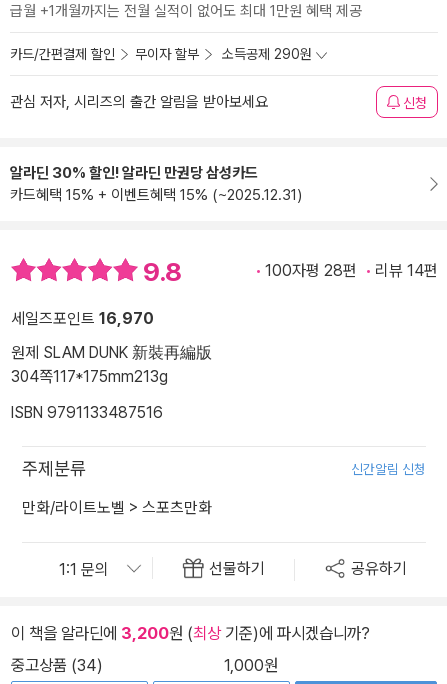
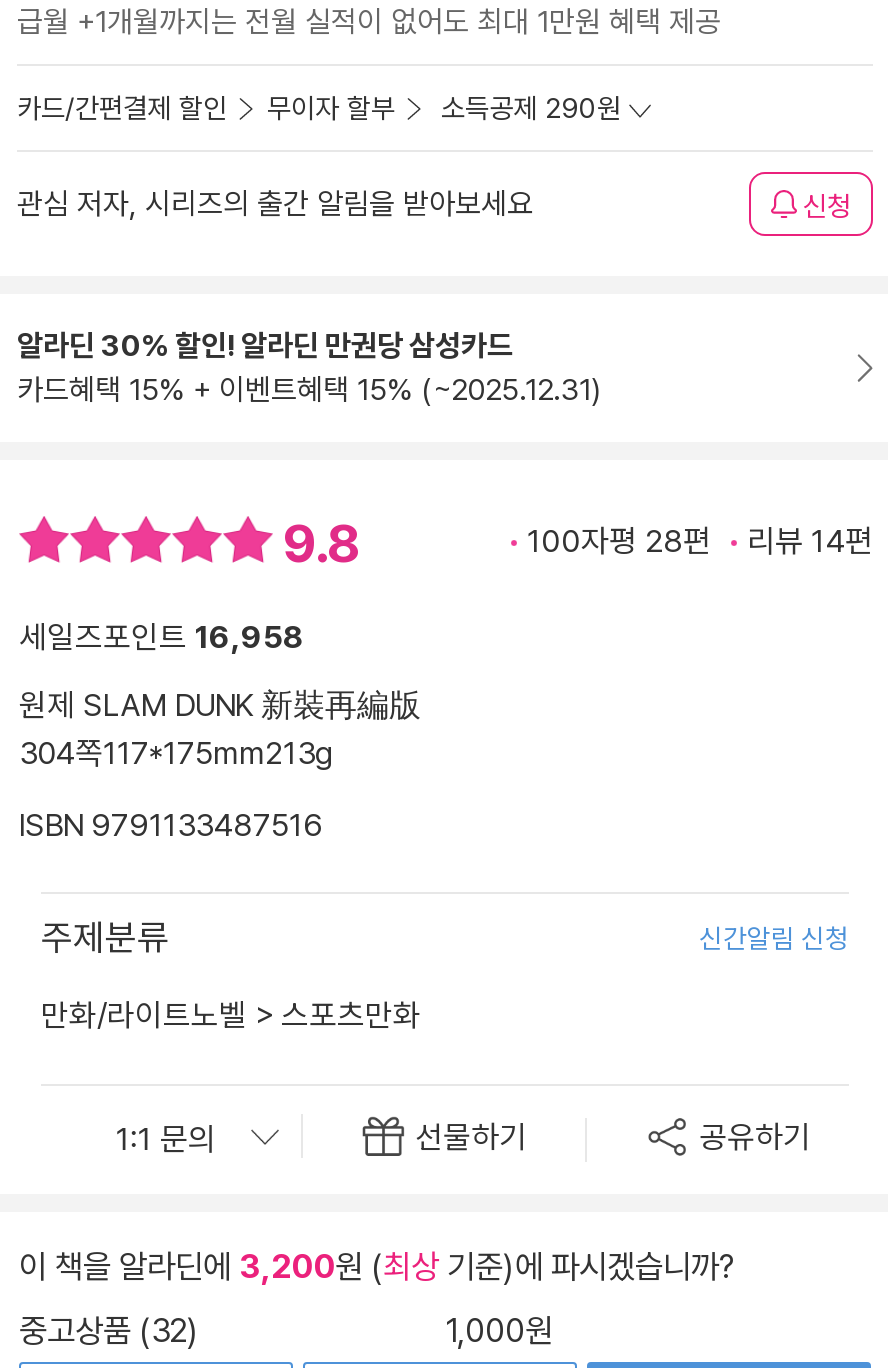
[11,309,154,328] 세일즈포인트 16,970 -> [19,619,305,657] 세일즈포인트 16,958
[11,655,103,675] 중고상품 (34) -> [19,1311,199,1351] 중고상품 (32)

